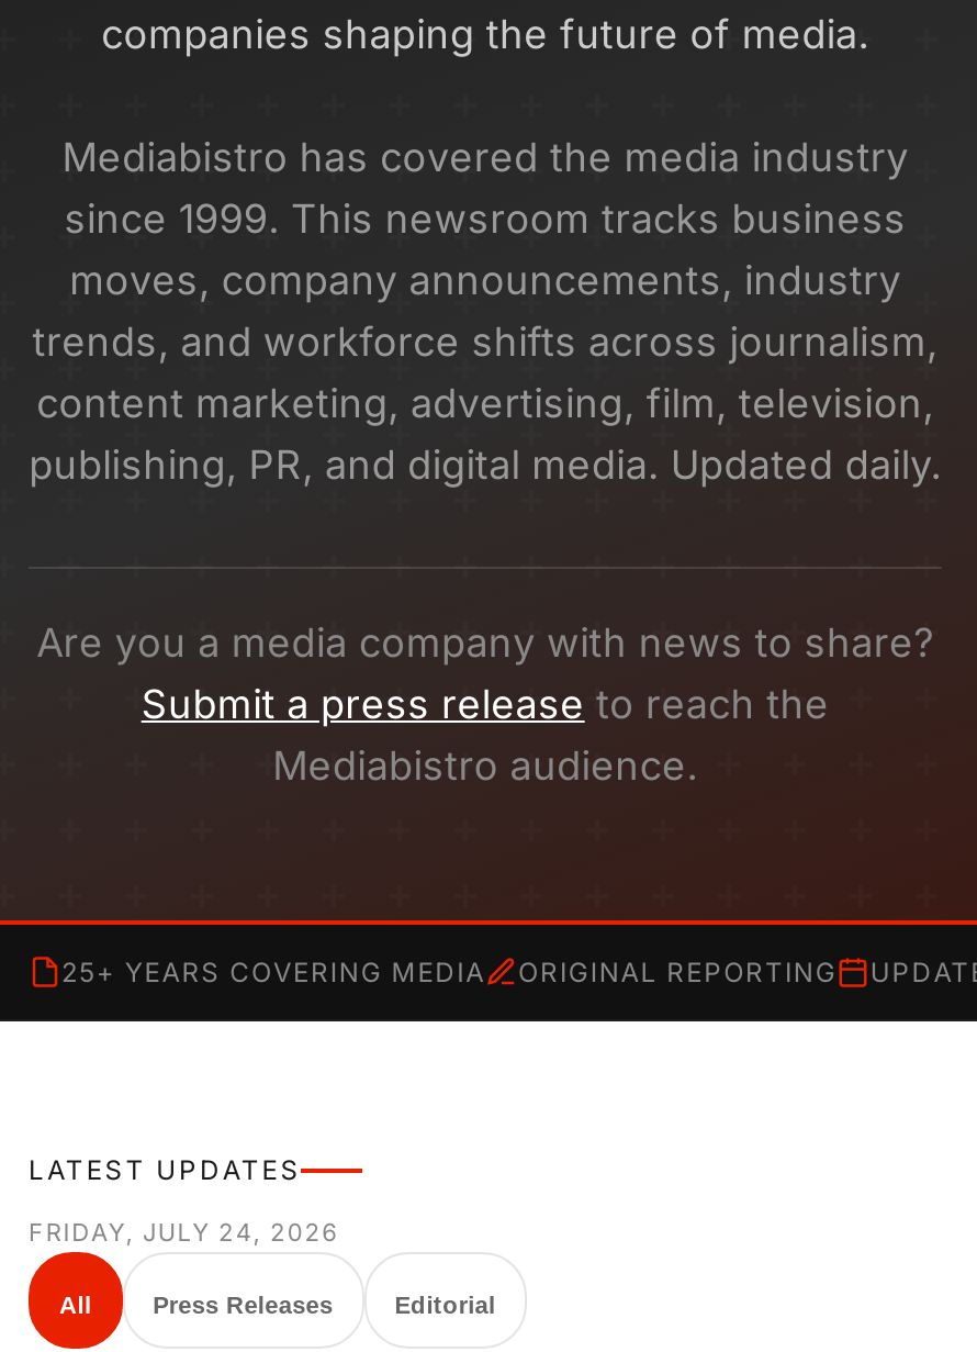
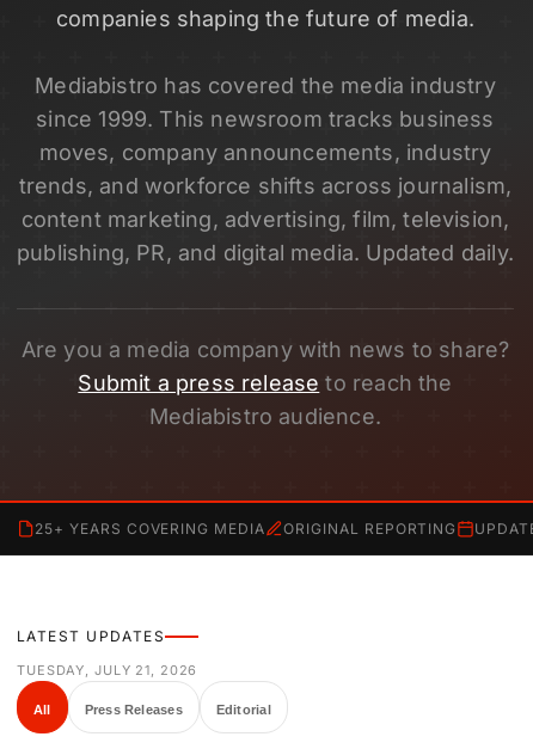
[29,1217,339,1248] FRIDAY, JULY 24, 2026 -> [17,662,198,679] TUESDAY, JULY 21, 2026

